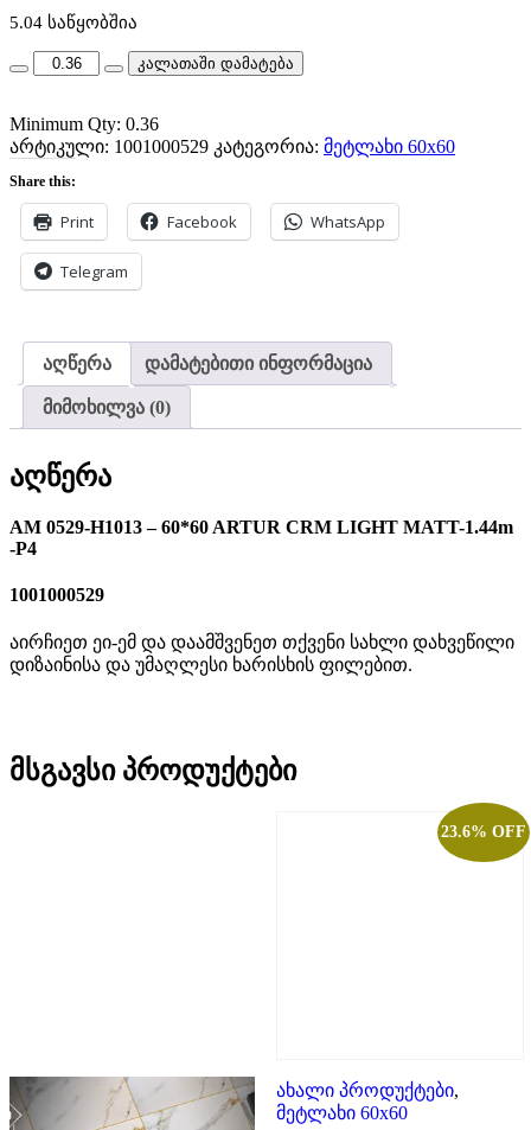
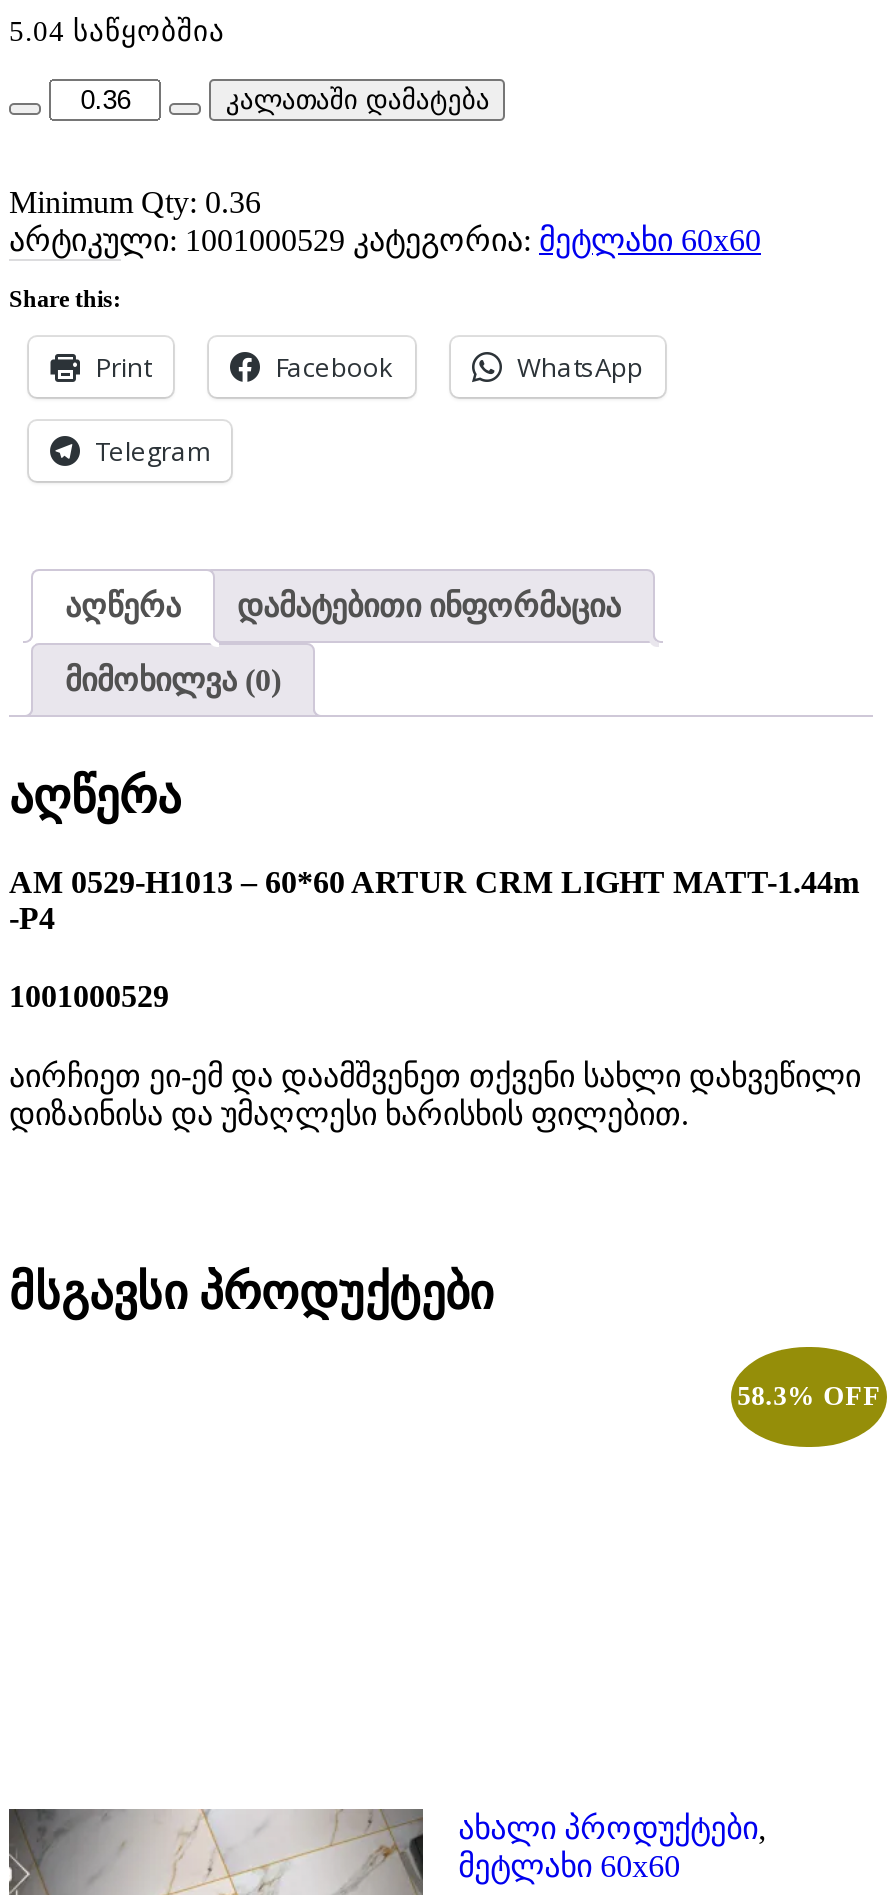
[441,823,526,841] 23.6% OFF -> [737,1381,881,1411] 58.3% OFF

